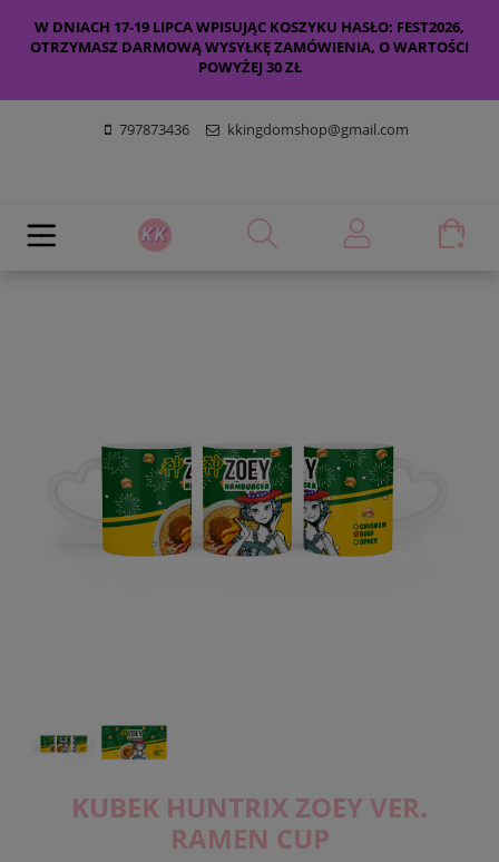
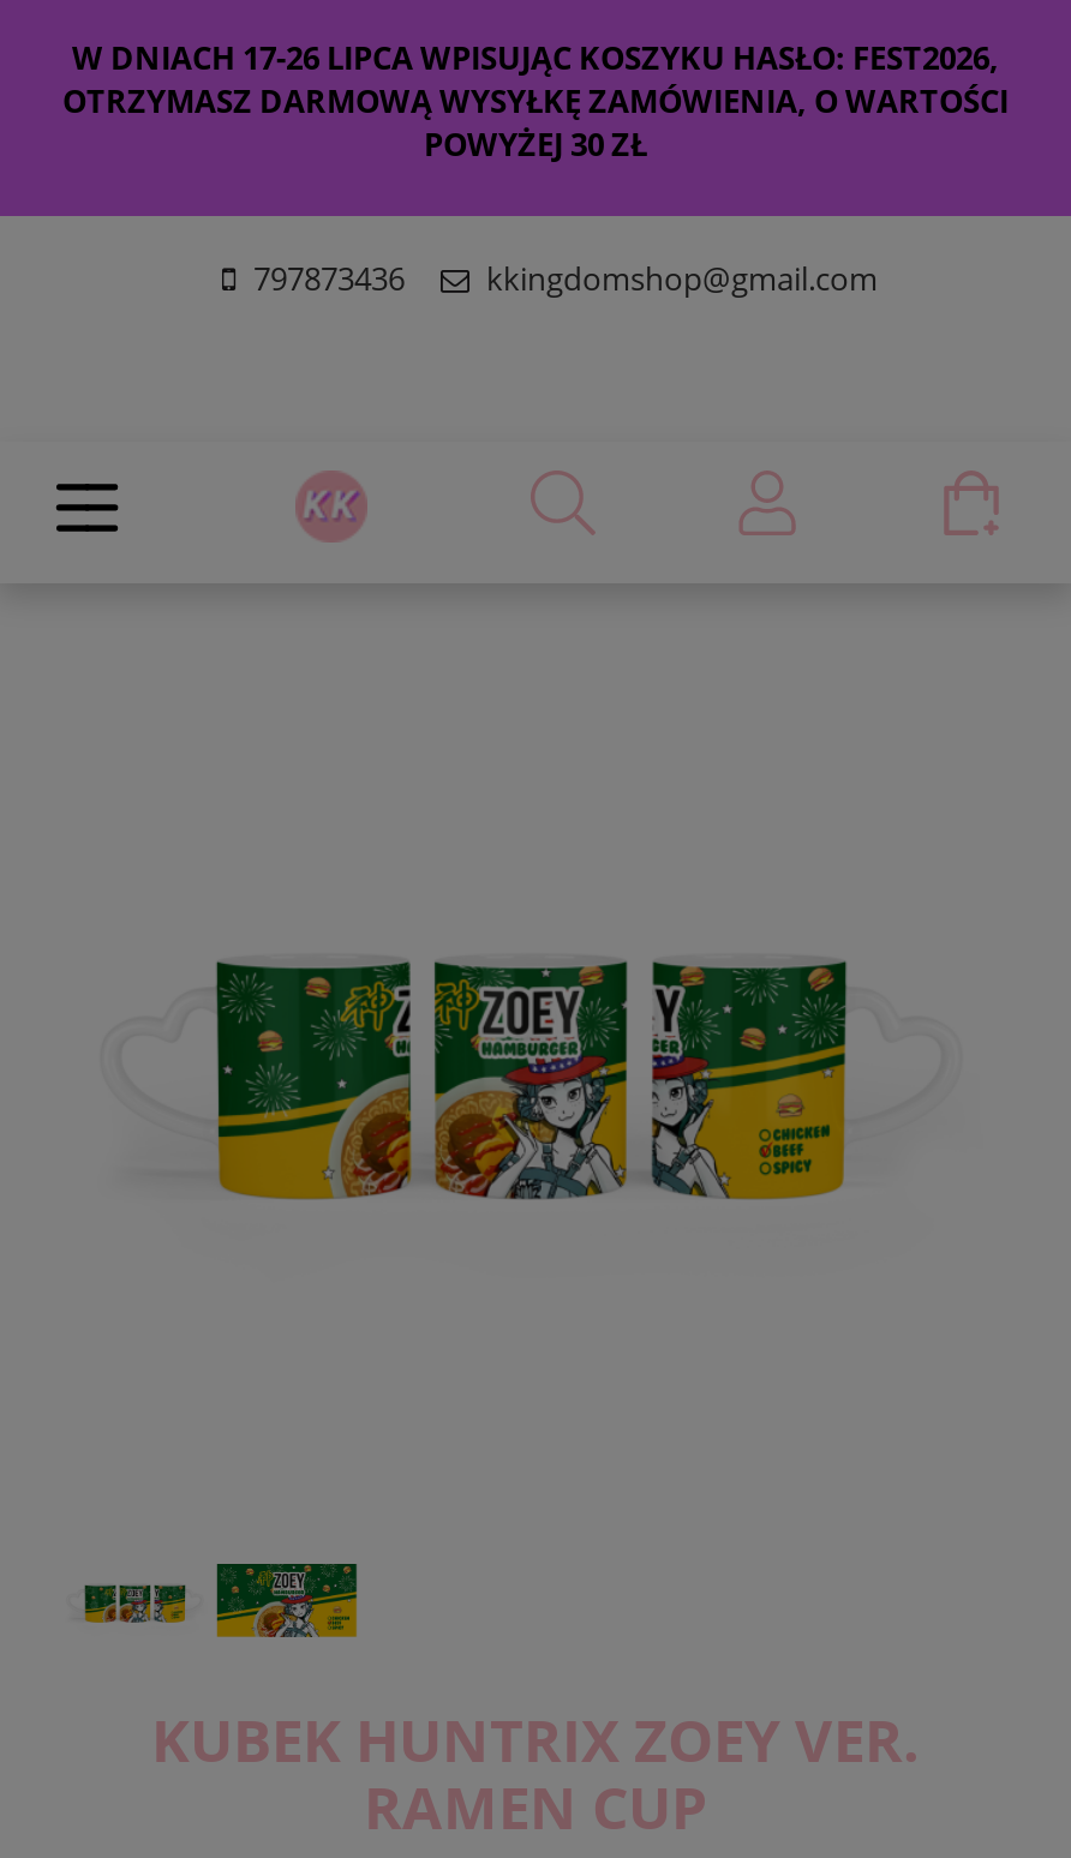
[35,17,464,37] W DNIACH 17-19 LIPCA WPISUJĄC KOSZYKU HASŁO: FEST2026, -> [72,36,999,79] W DNIACH 17-26 LIPCA WPISUJĄC KOSZYKU HASŁO: FEST2026,

